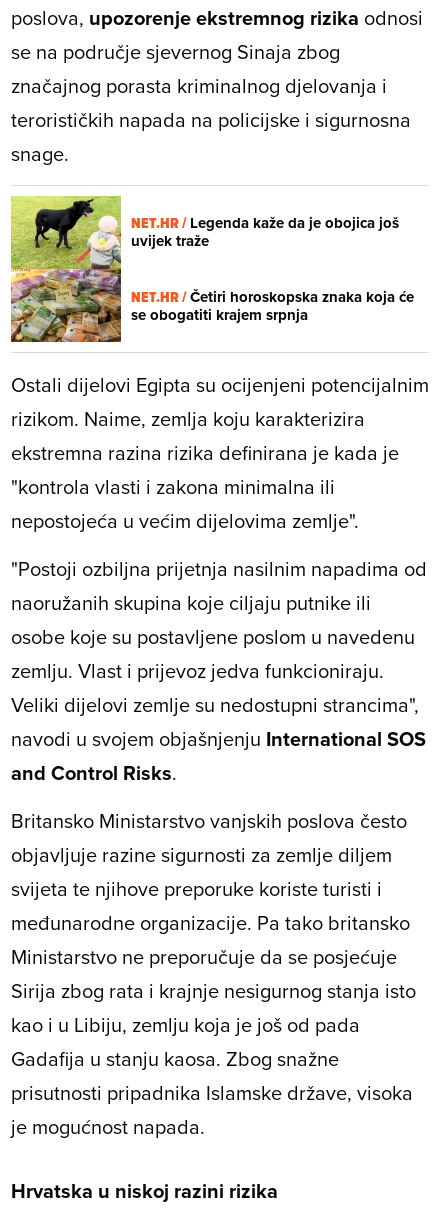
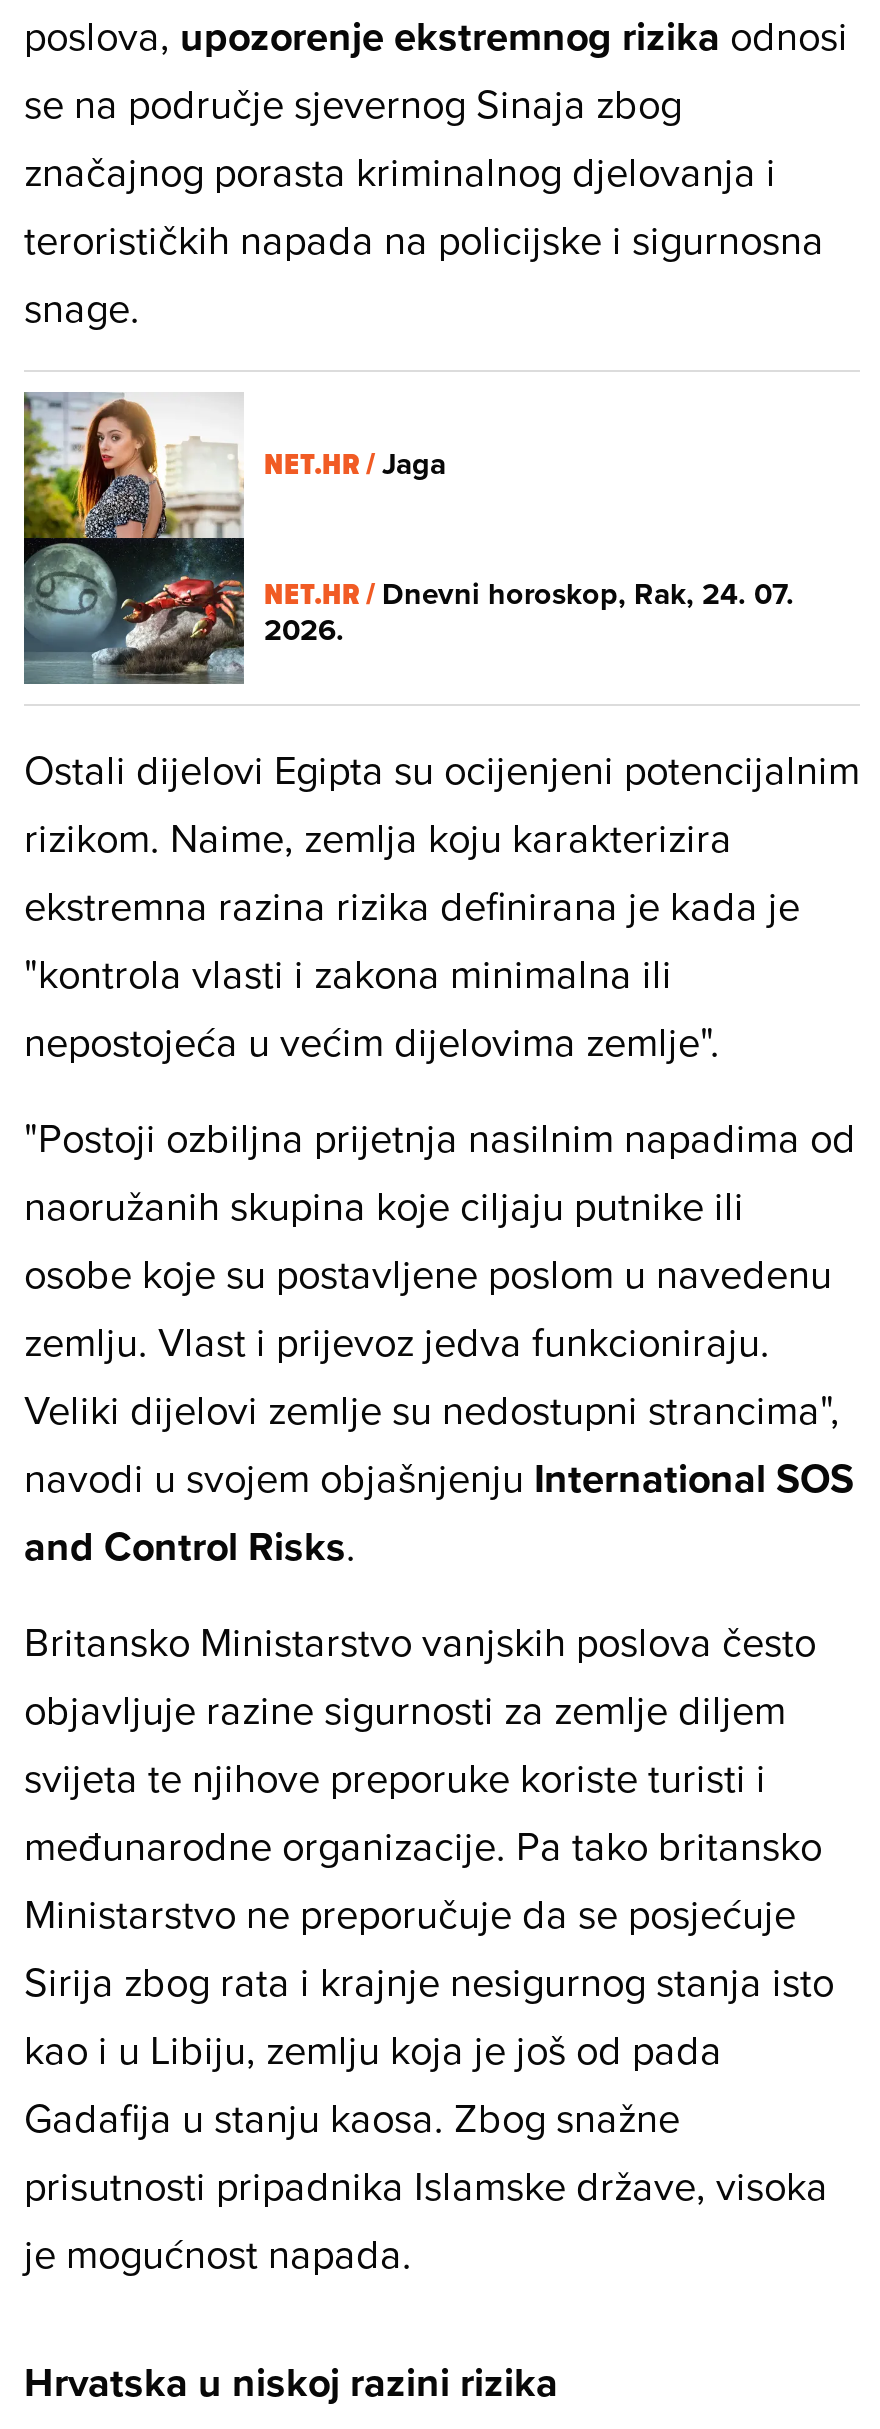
[10,195,399,343] [image] | NET.HR / Legenda kaže da je obojica još | uvijek traže -> [22,392,446,686] [image] | NET.HR /Jaga
[131,286,414,326] NET.HR / Četiri horoskopska znaka koja će | se obogatiti krajem srpnja -> [264,571,794,651] NET.HR / Dnevni horoskop, Rak, 24. 07. | 2026.

